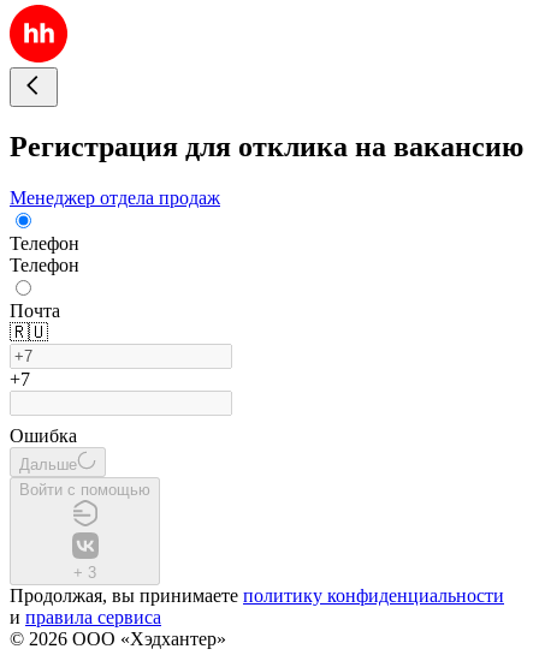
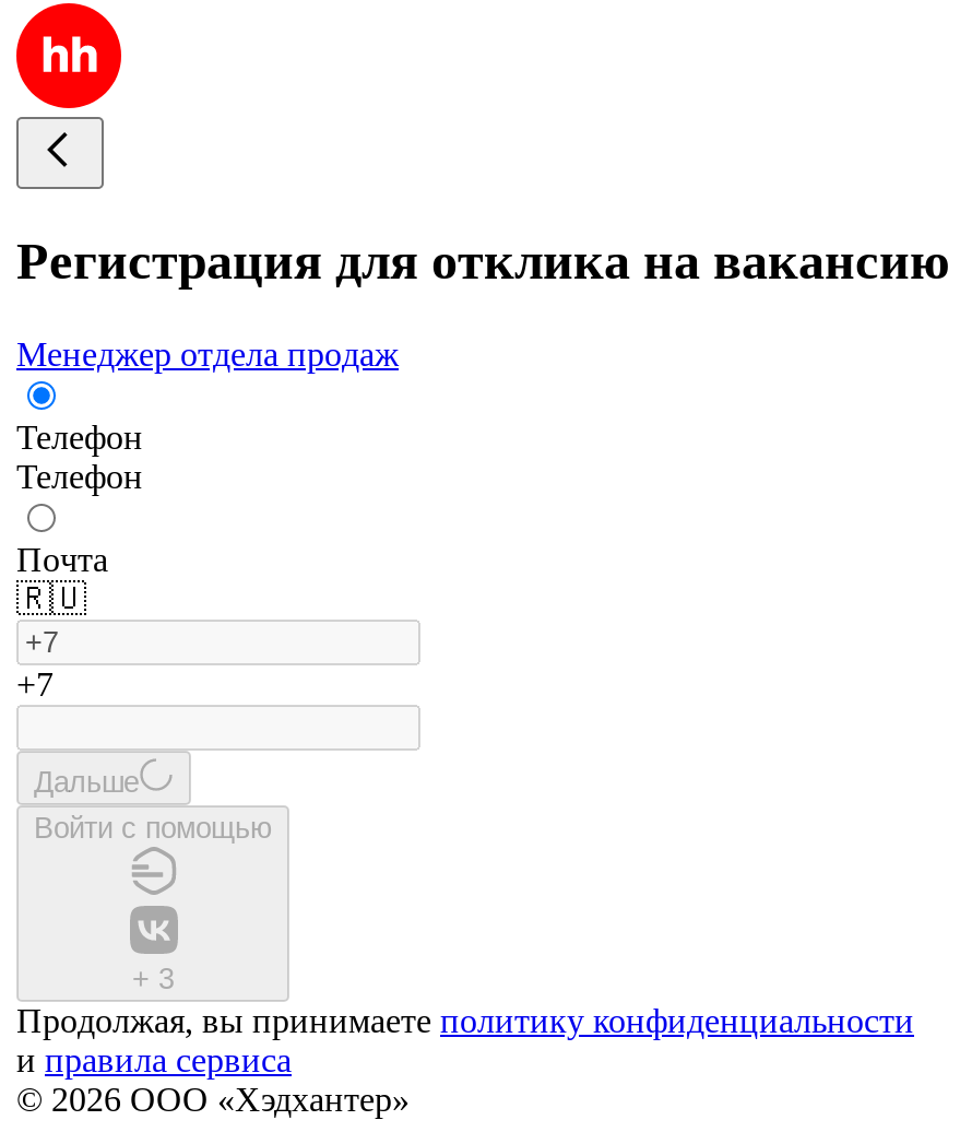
[10,425,77,446] Ошибка -> none

